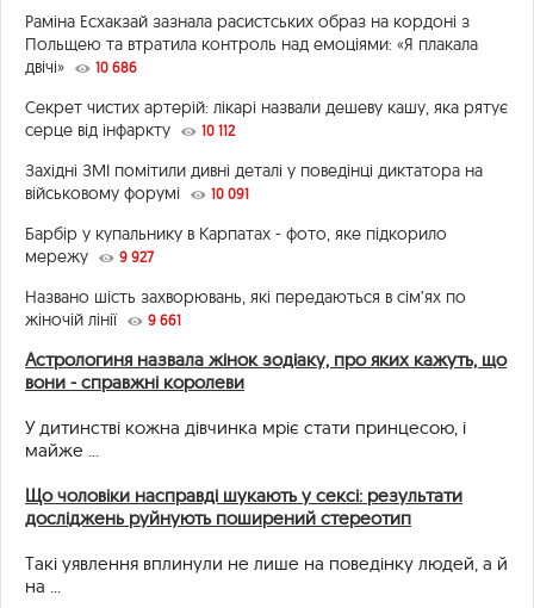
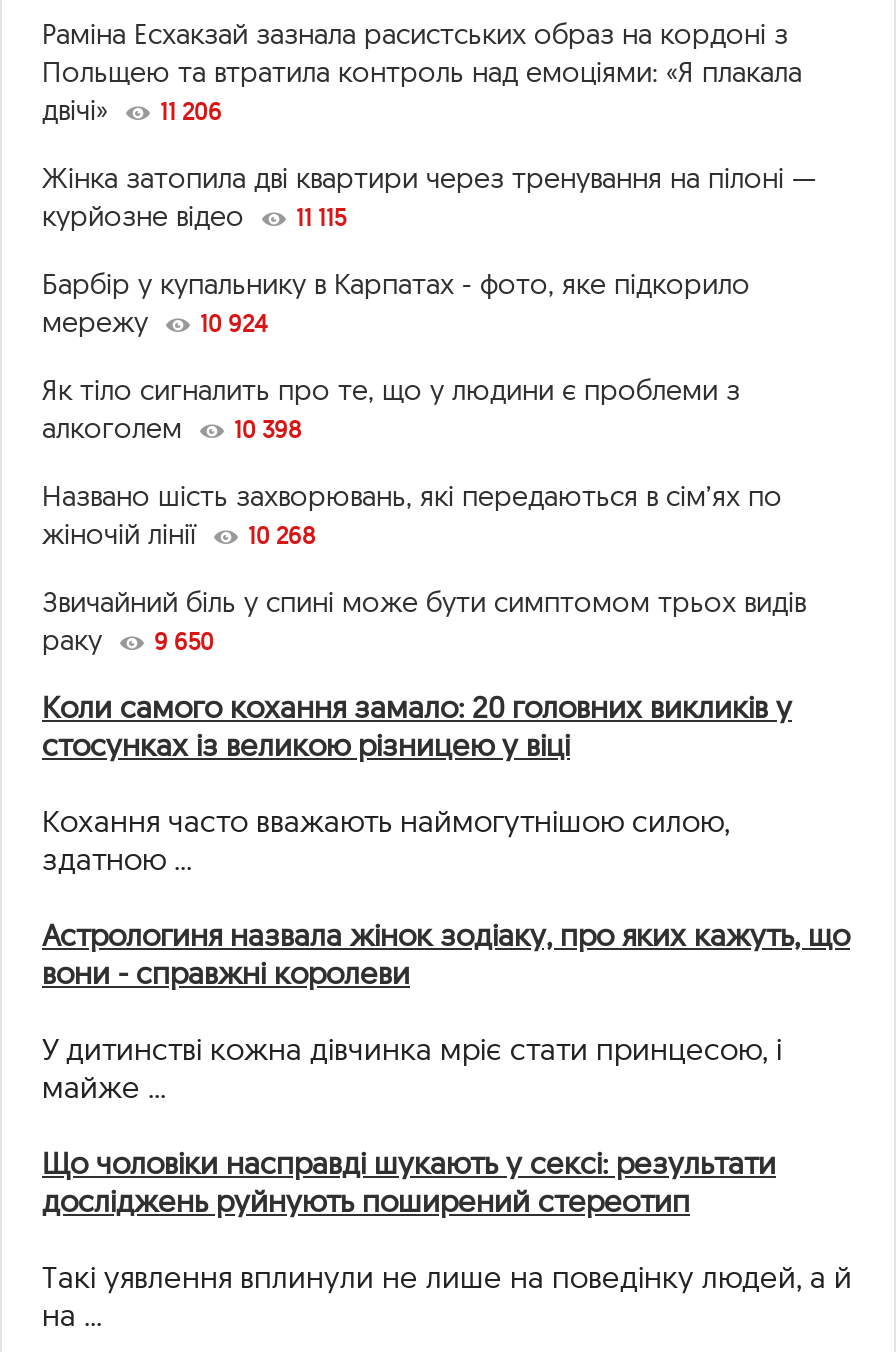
[25,58,508,204] 10 686 | Секрет чистих артерій: лікарі назвали дешеву кашу, яка рятує | серце від інфаркту | 10 112 | Західні ЗМІ помітили дивні деталі у поведінці диктатора на | військовому форумі | 10 091 -> [42,96,816,234] 11 206 | Жінка затопила дві квартири через тренування на пілоні — | курйозне відео | 11 115
moved [25,223,447,267] -> [42,266,750,340]: Барбір у купальнику в Карпатах - фото, яке підкорило | мережу
[119,248,154,266] 9 927 -> [42,308,740,446] 10 924 | Як тіло сигналить про те, що у людини є проблеми з | алкоголем | 10 398
[148,311,181,329] 9 661 -> [42,520,806,878] 10 268 | Звичайний біль у спині може бути симптомом трьох видів | раку | 9 650 | Коли самого кохання замало: 20 головних викликів у | стосунках із великою різницею у віці | Кохання часто вважають наймогутнішою силою, | здатною ...

